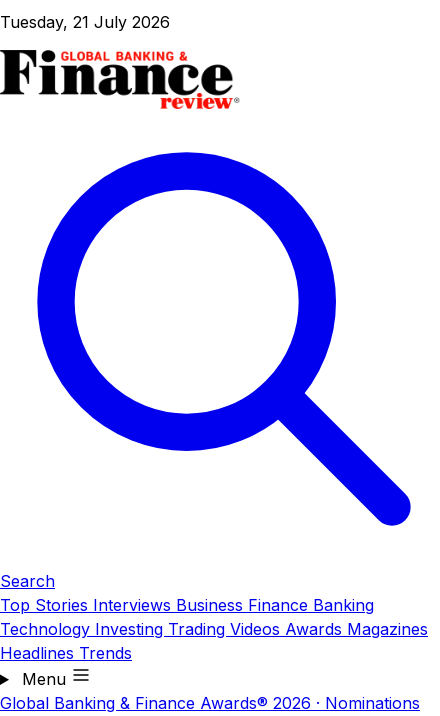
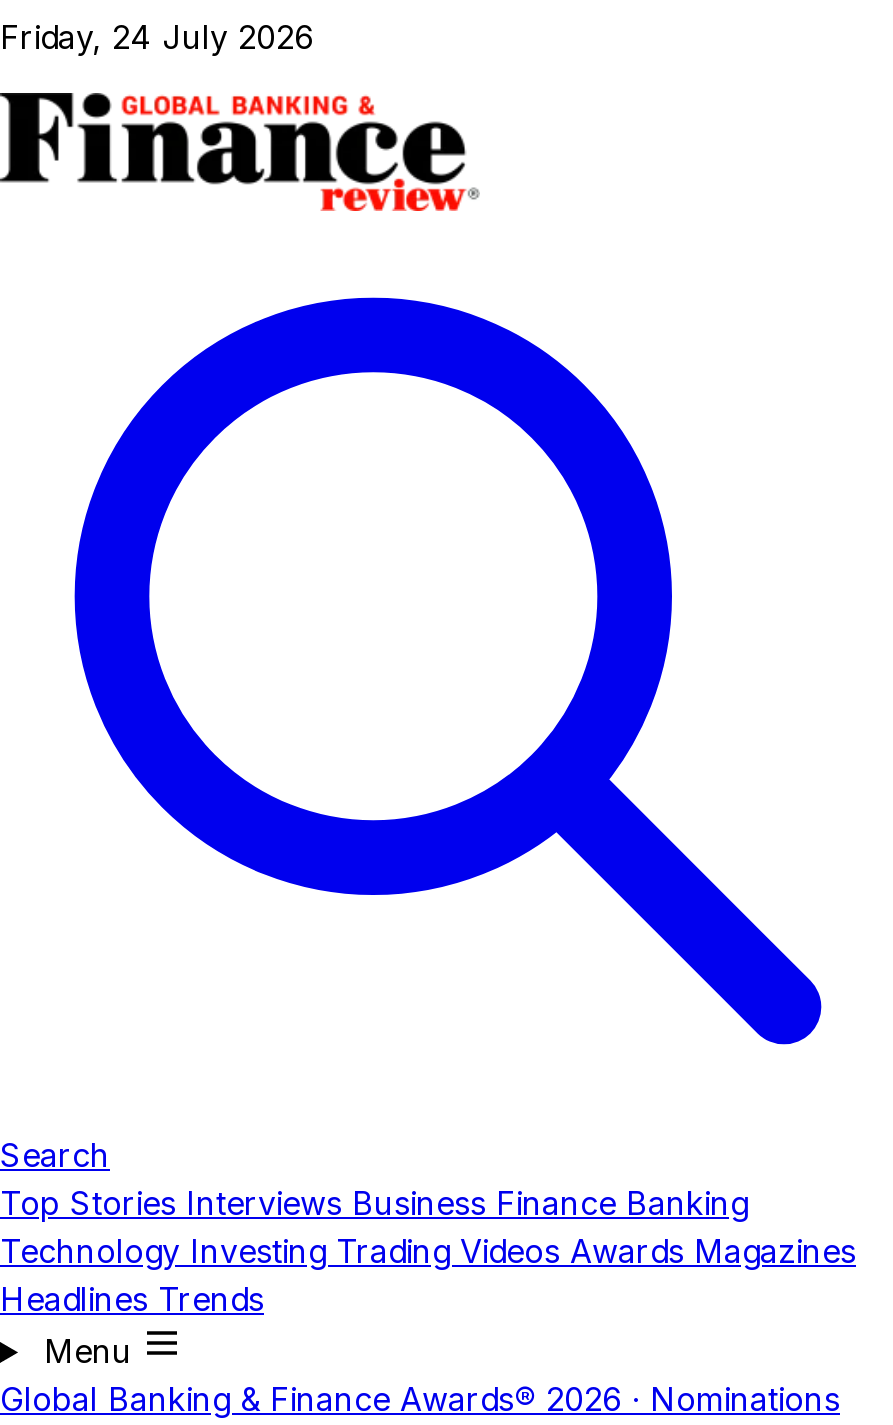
[0,12,170,32] Tuesday, 21 July 2026 -> [0,17,314,57] Friday, 24 July 2026

